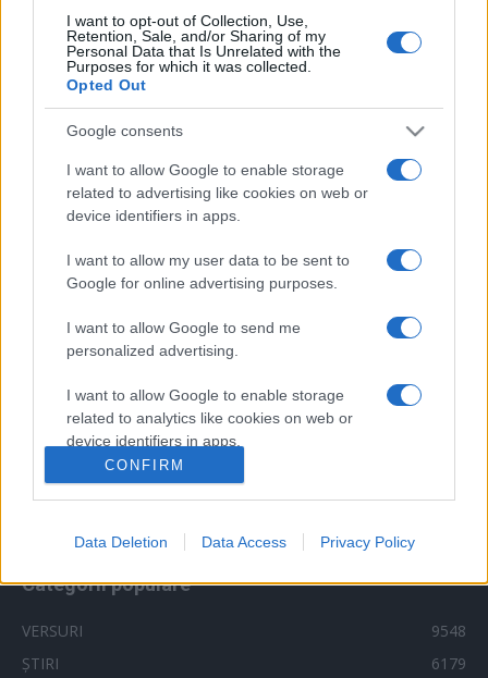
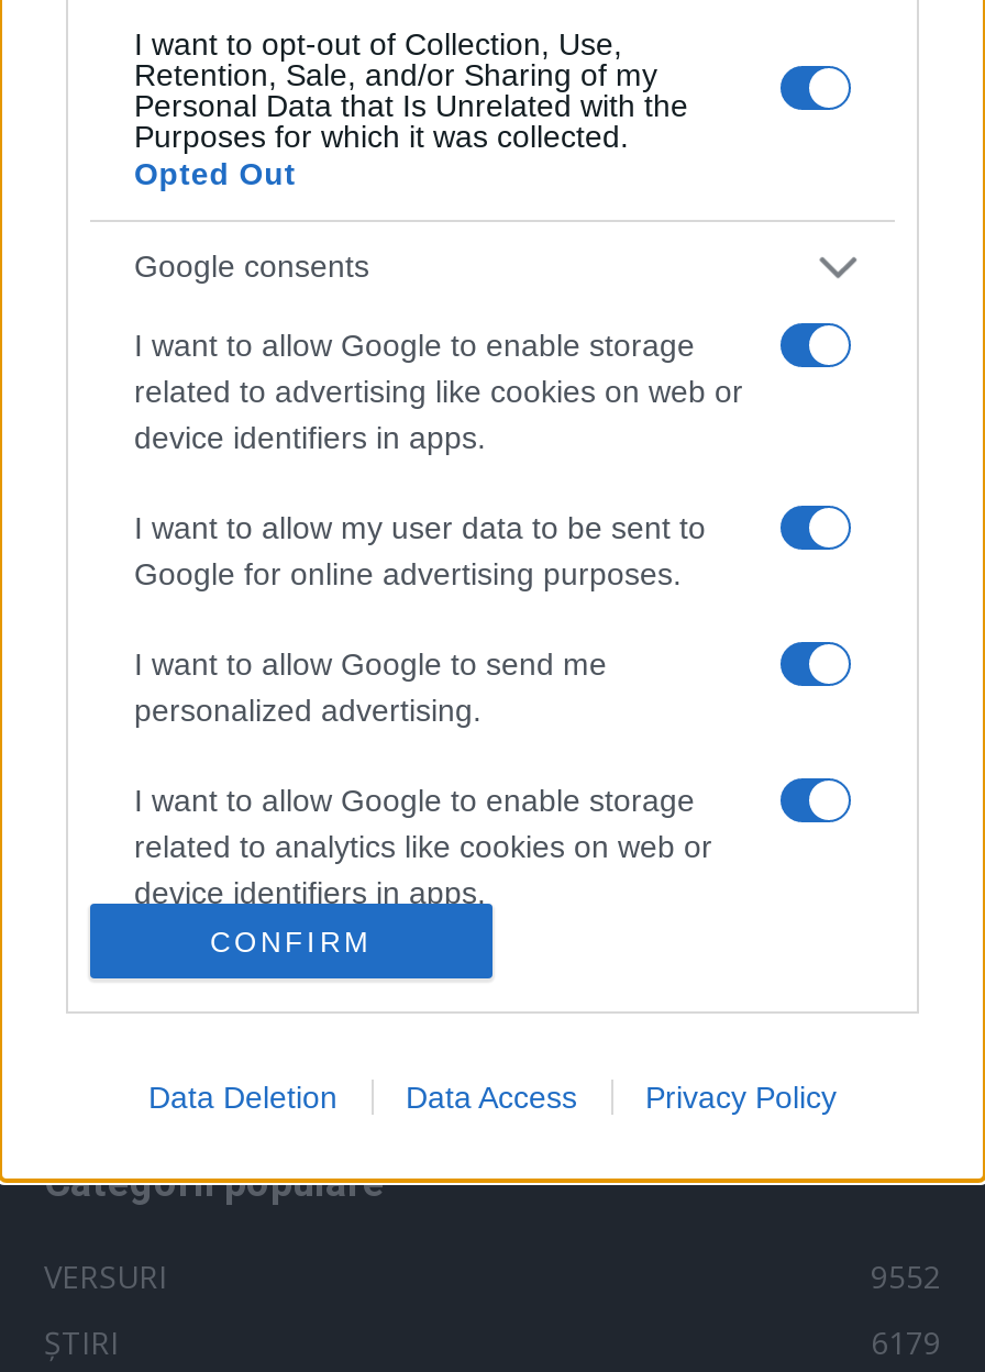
[431,621,466,642] 9548 -> [871,1257,941,1298] 9552

